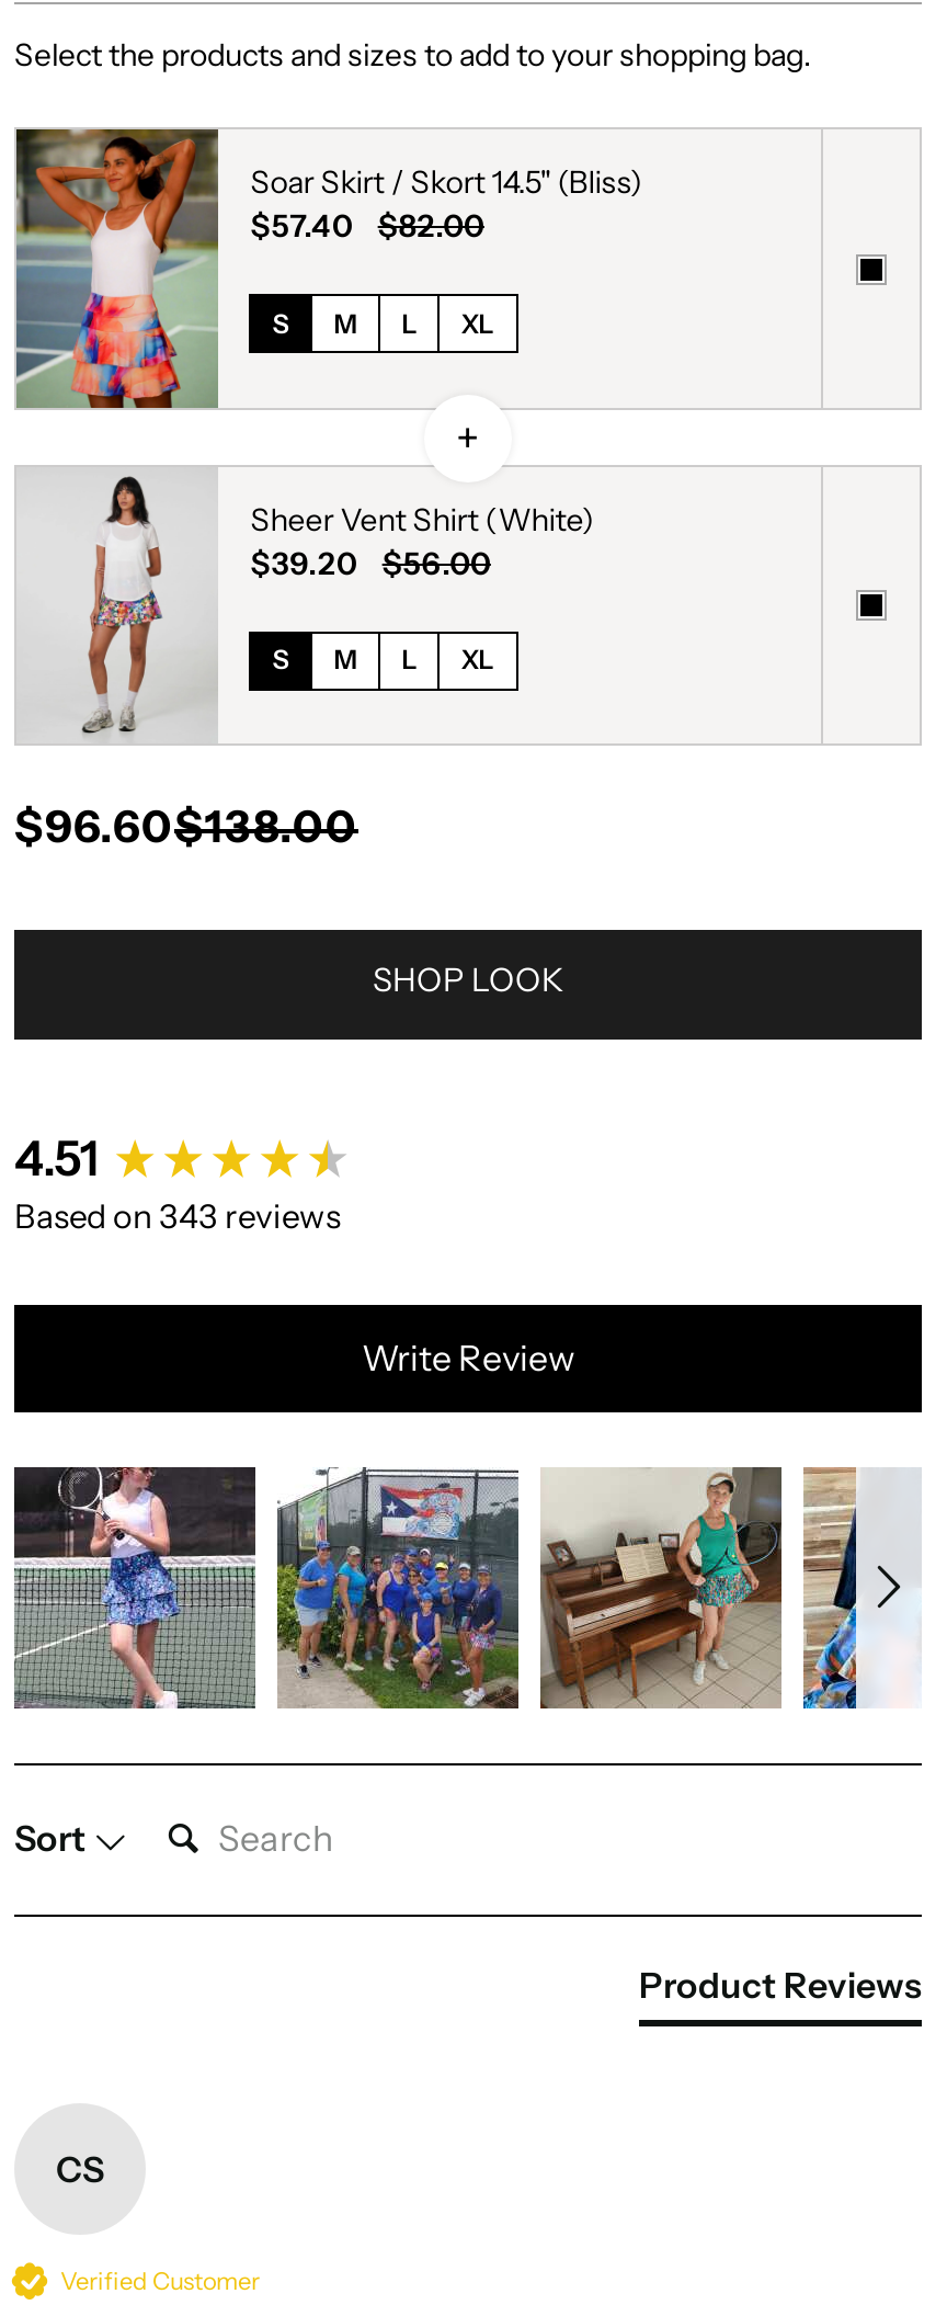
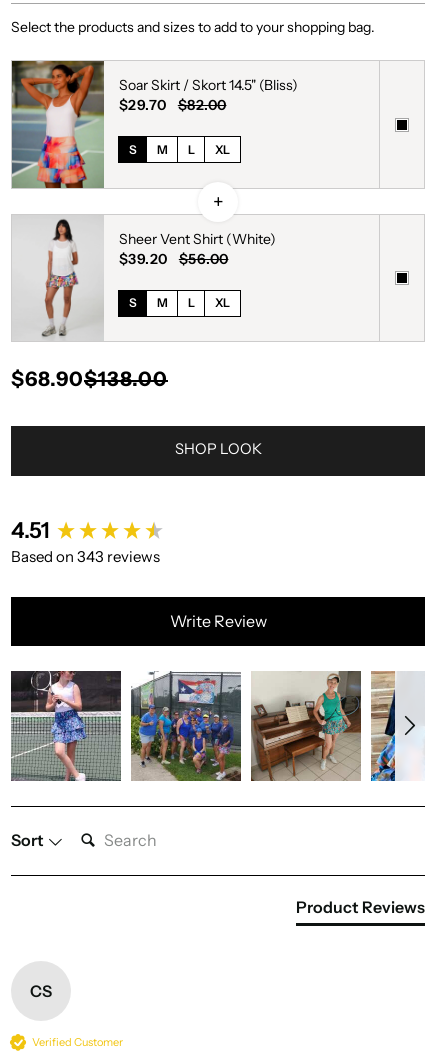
[251,207,484,246] $57.40 $82.00 -> [119,96,226,114] $29.70 $82.00
[14,802,358,854] $96.60$138.00 -> [11,367,168,391] $68.90$138.00

